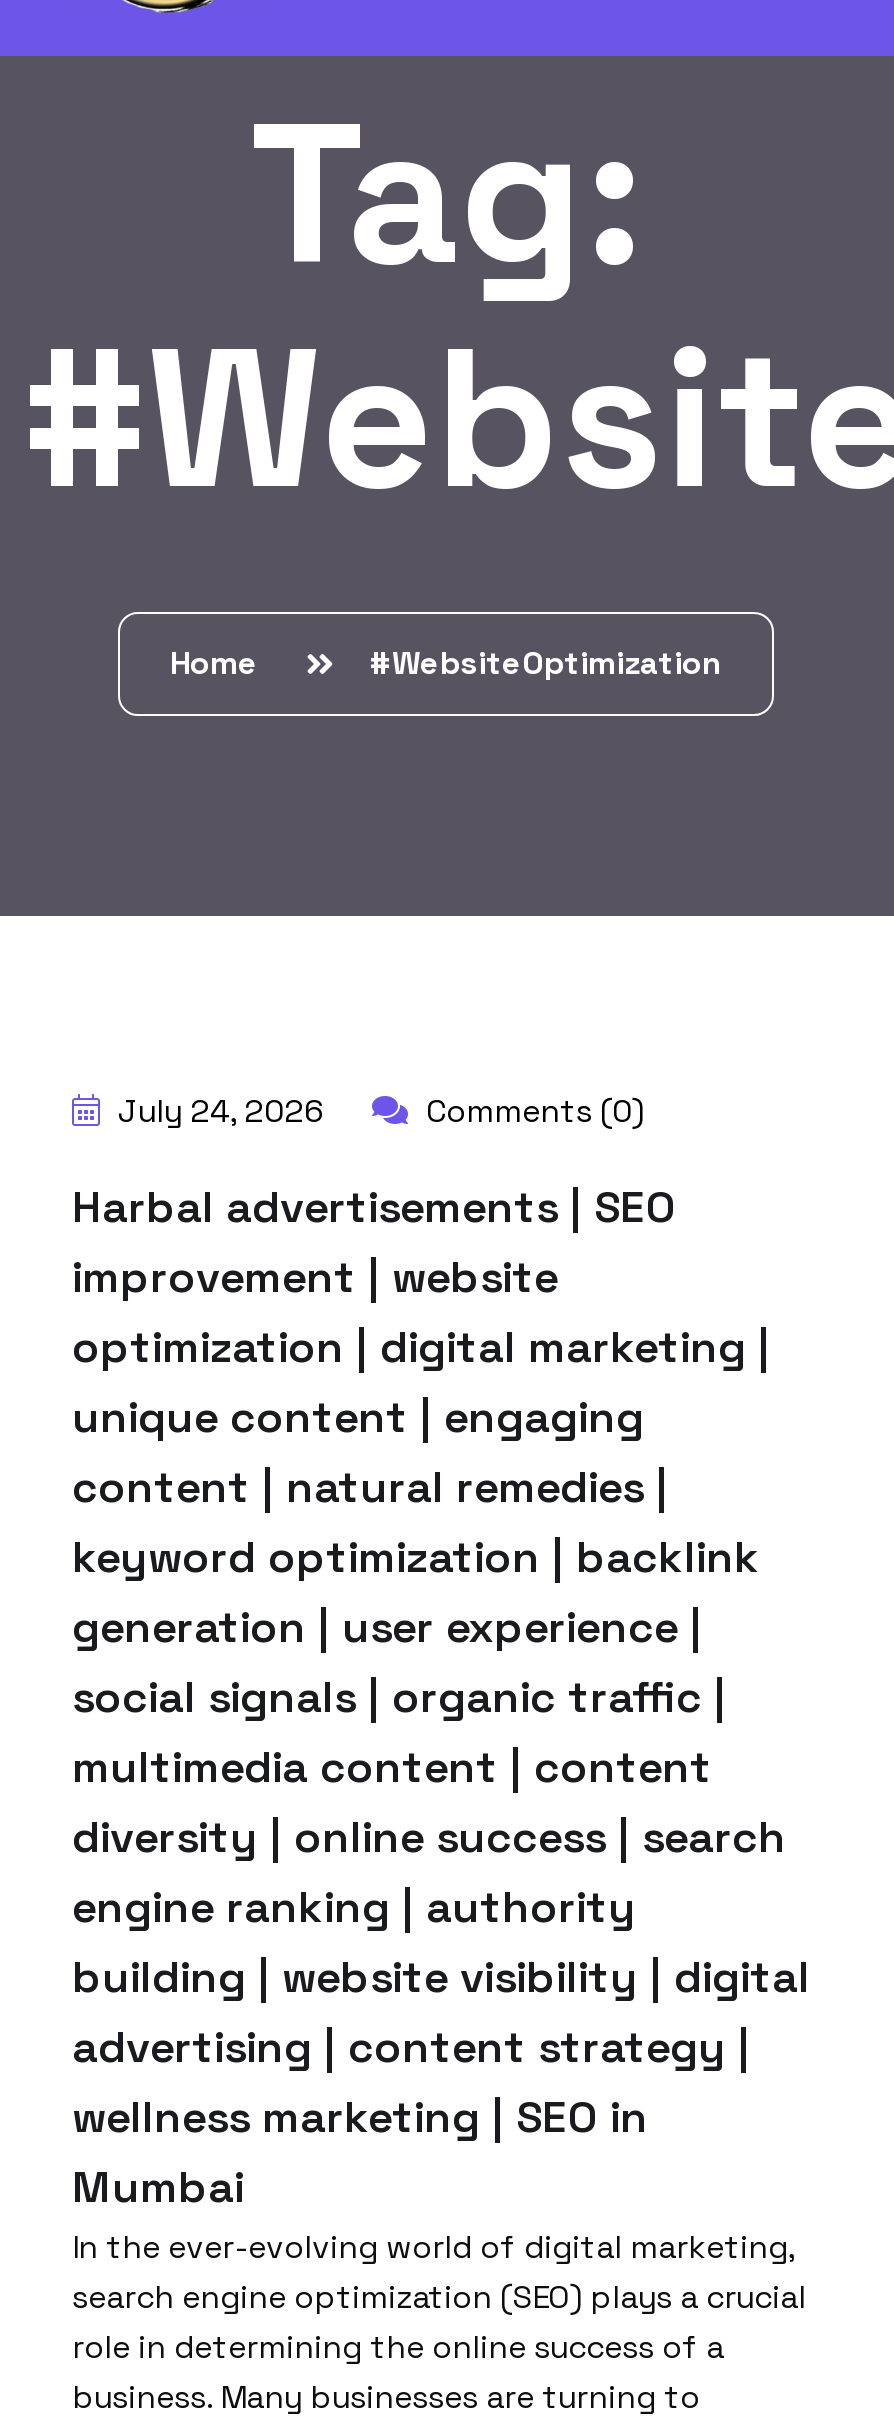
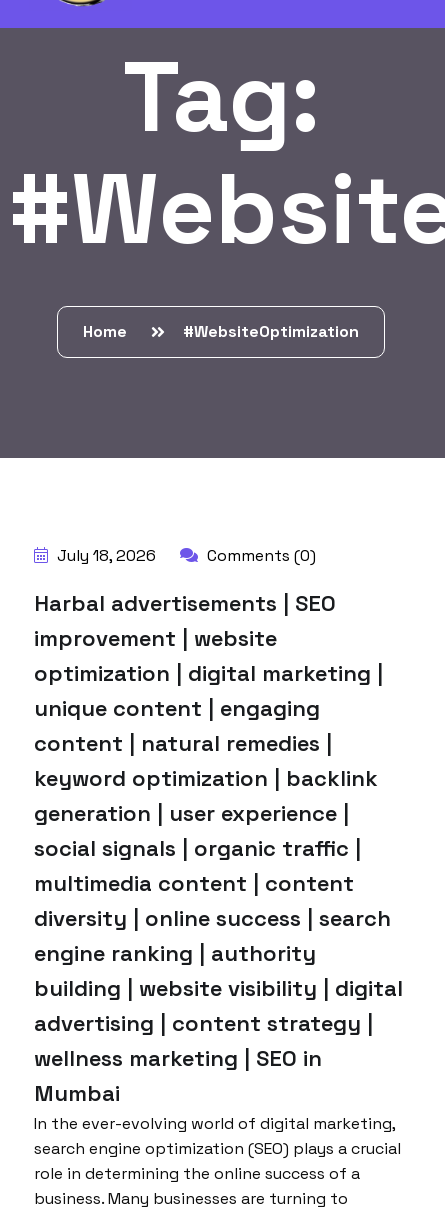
[110,1090,324,1132] July 24, 2026 -> [53,545,156,566] July 18, 2026

